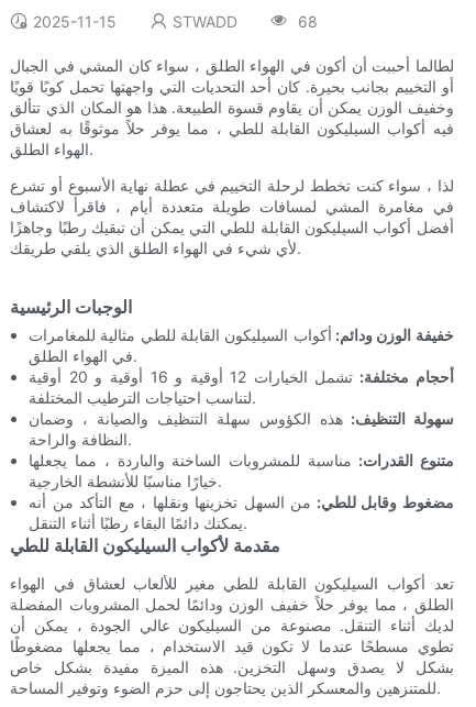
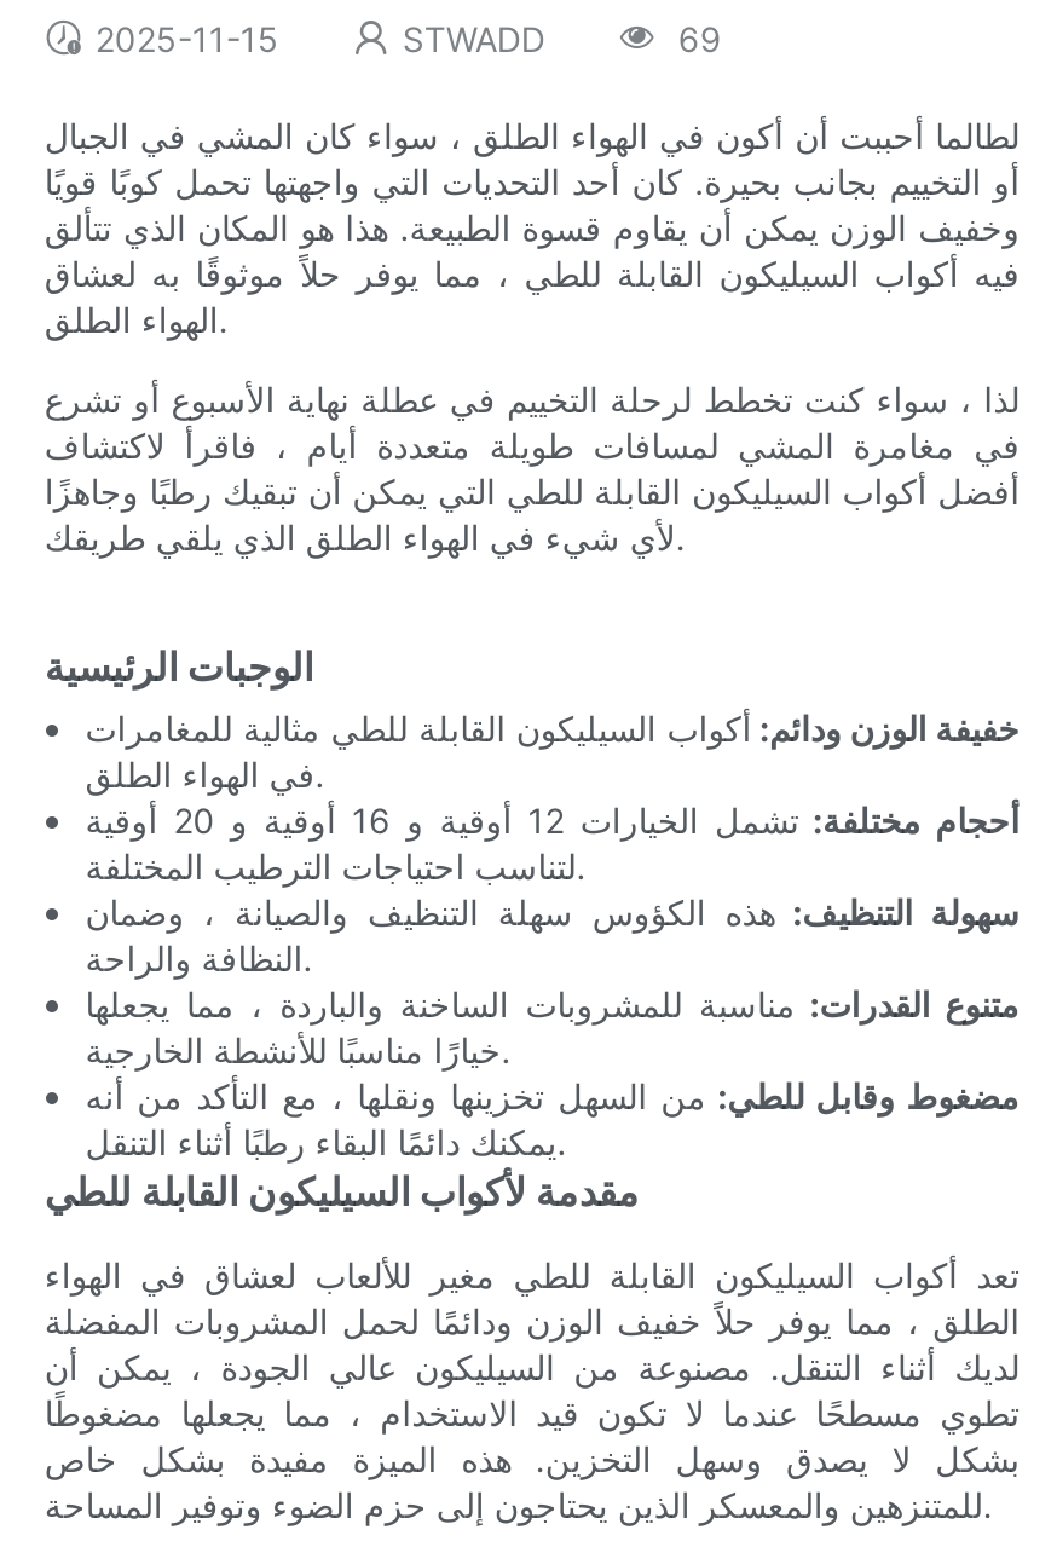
[298,13,318,31] 68 -> [678,19,722,60] 69

